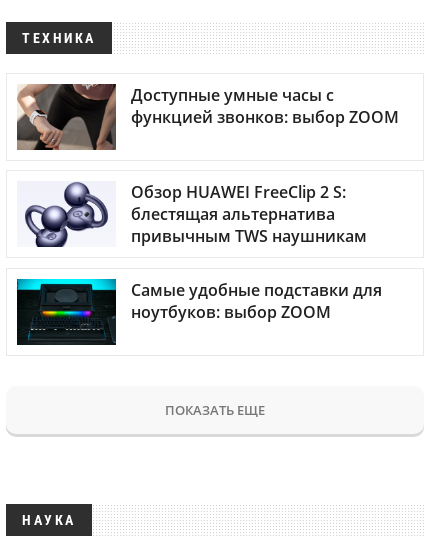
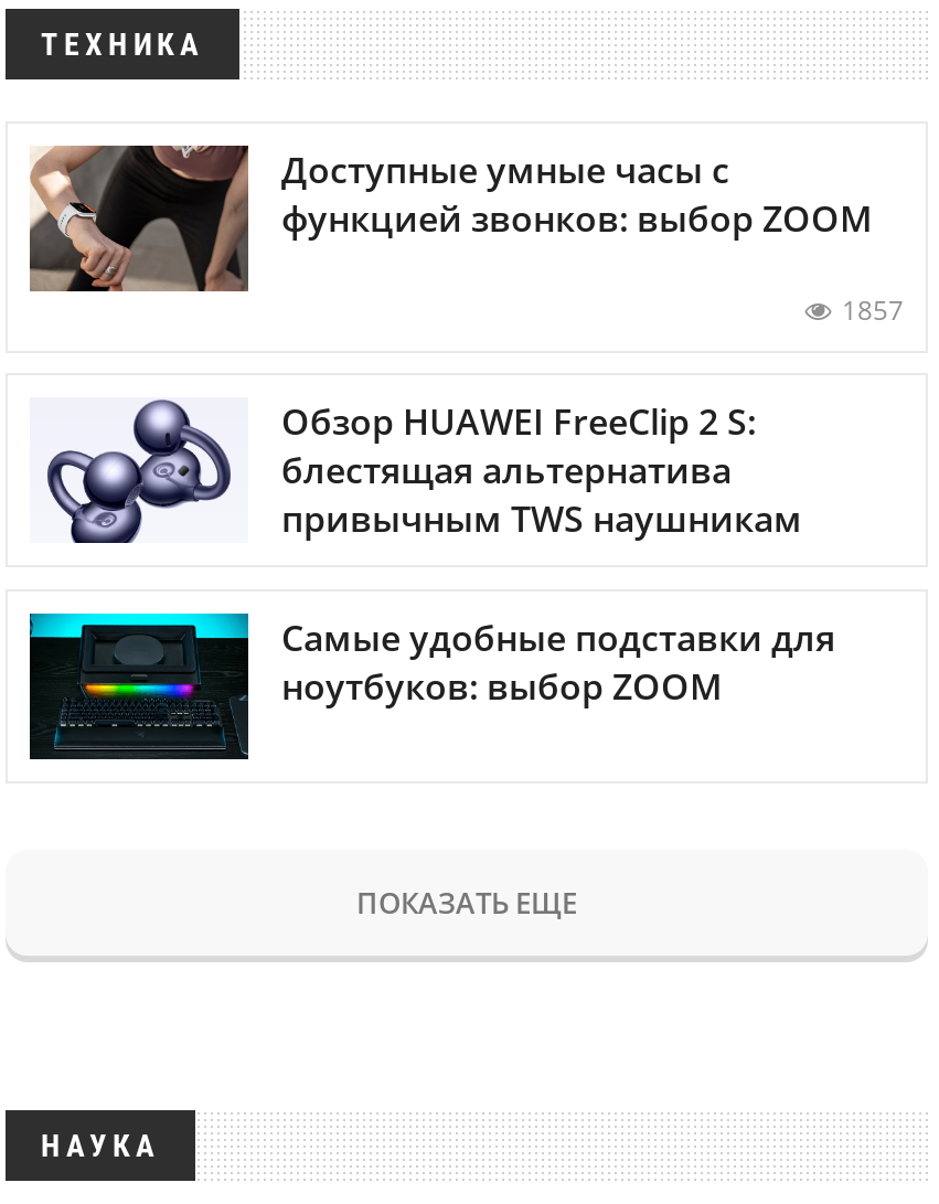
none -> [842,292,904,329] 1857

